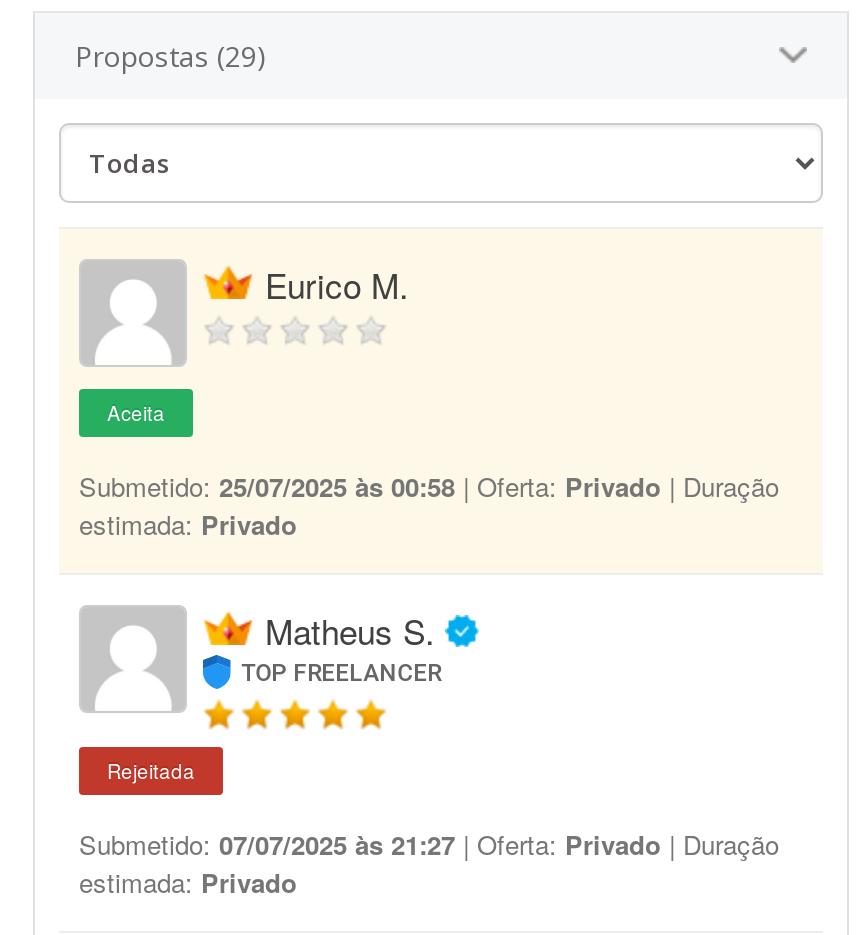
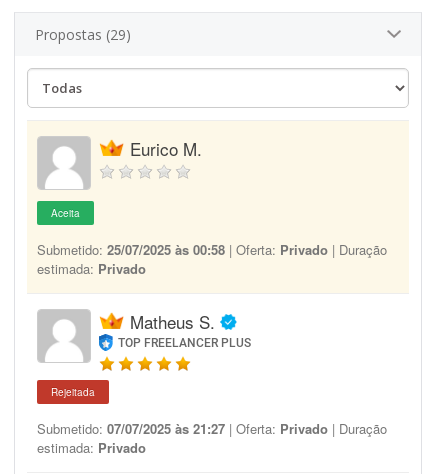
[241,659,441,687] TOP FREELANCER -> [118,336,251,350] TOP FREELANCER PLUS

